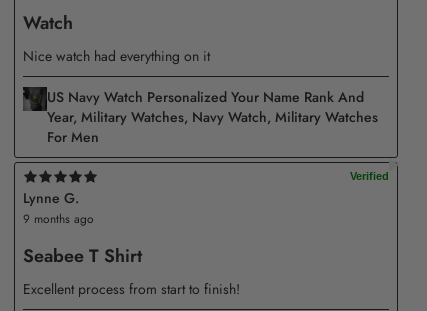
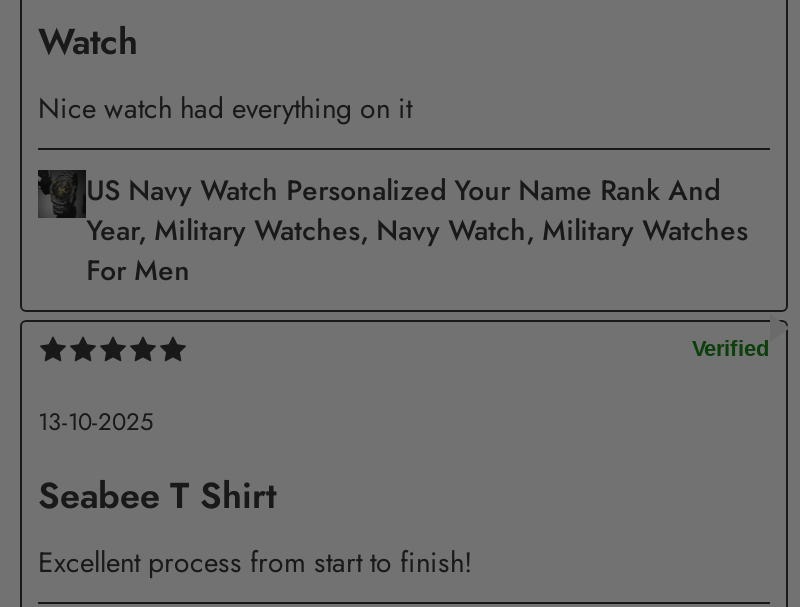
[23,188,94,227] Lynne G. | 9 months ago -> [38,404,154,438] 13-10-2025

